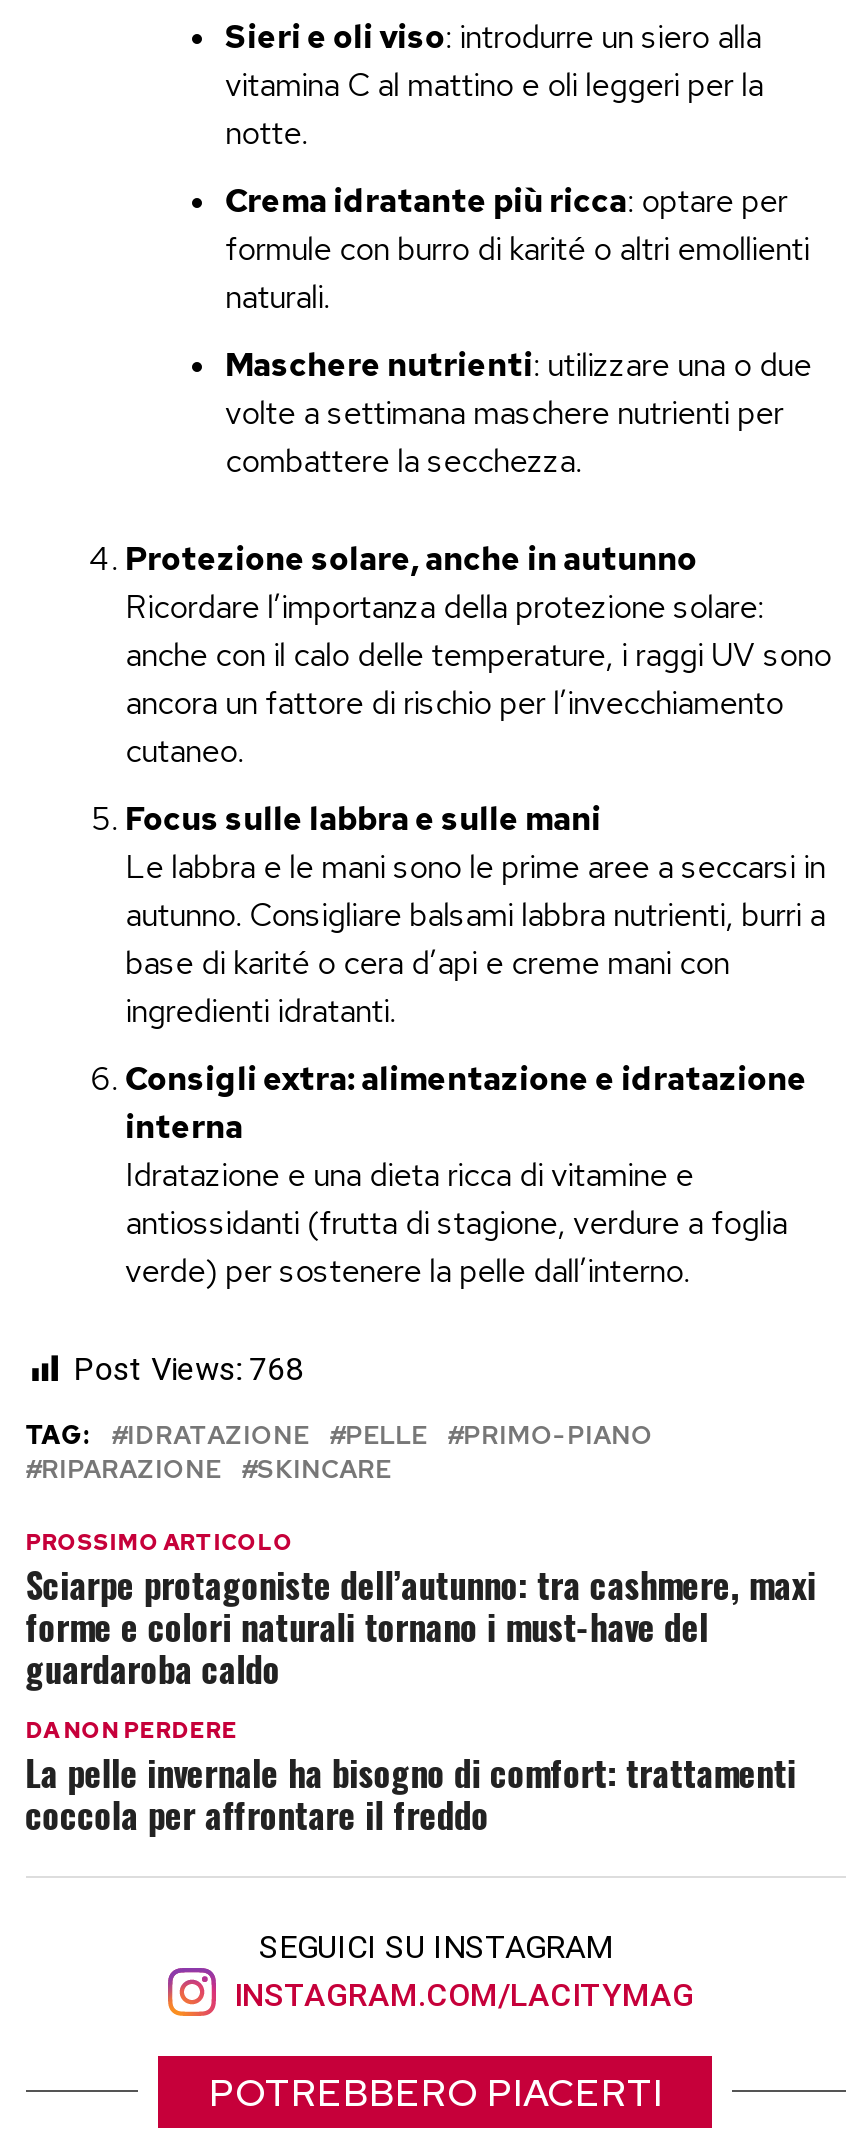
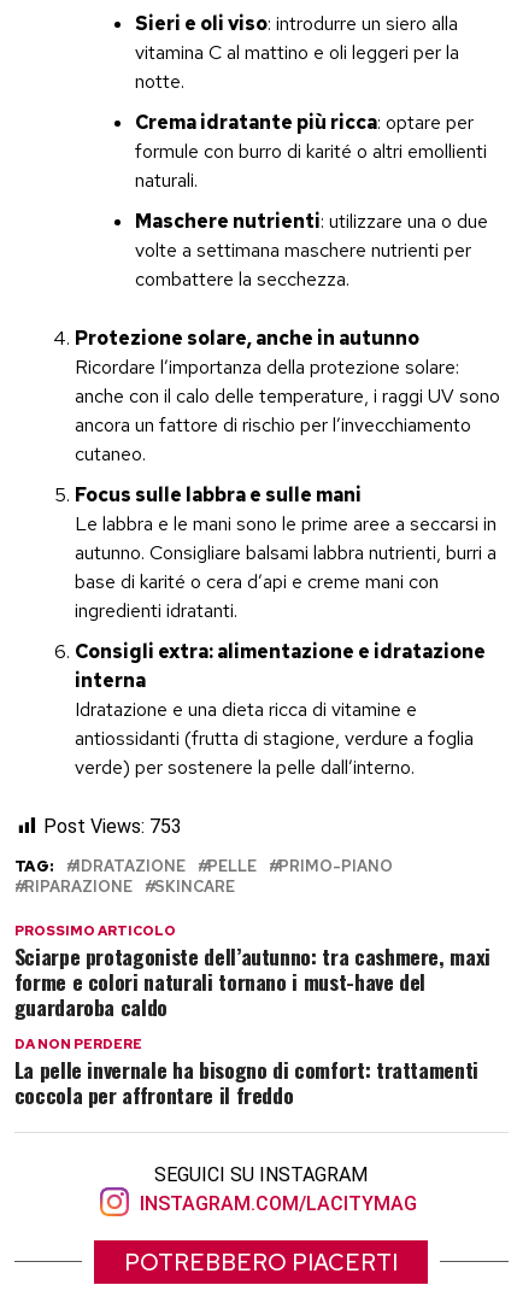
[73,1350,303,1388] Post Views: 768 -> [43,815,182,838] Post Views: 753

